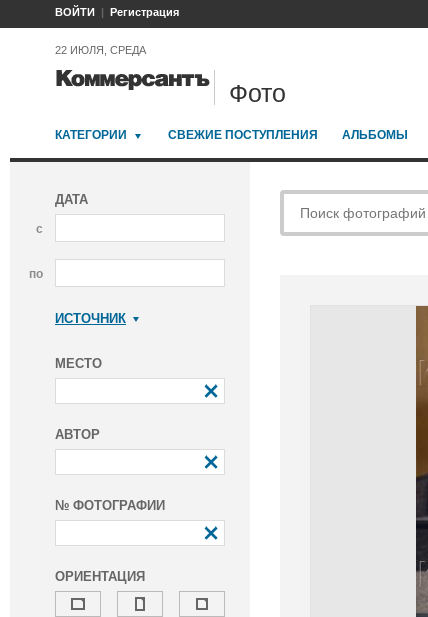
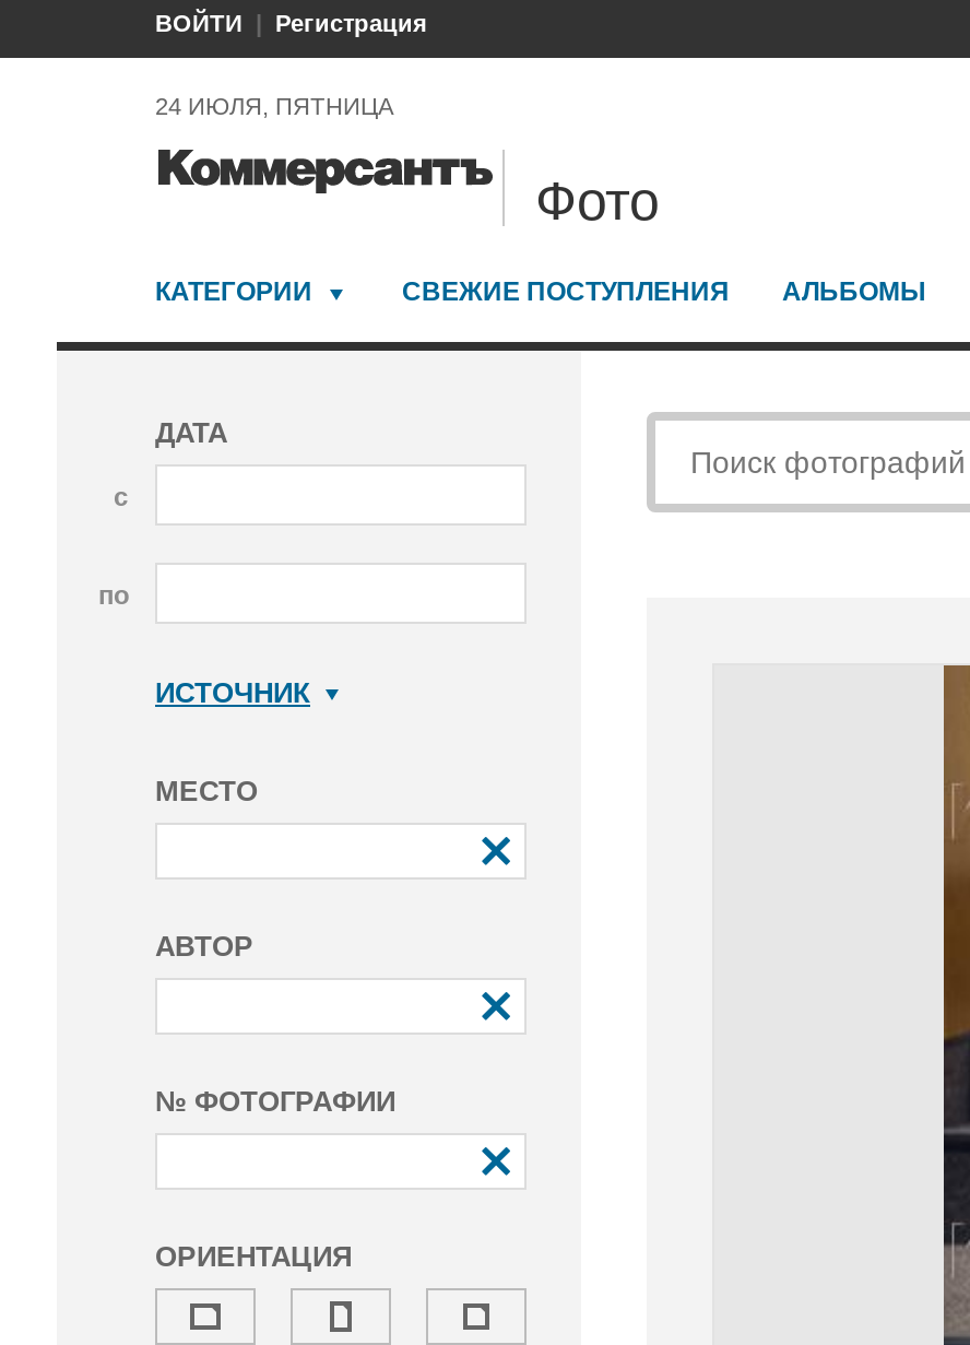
[55,44,146,56] 22 ИЮЛЯ, СРЕДА -> [155,93,393,119] 24 ИЮЛЯ, ПЯТНИЦА

